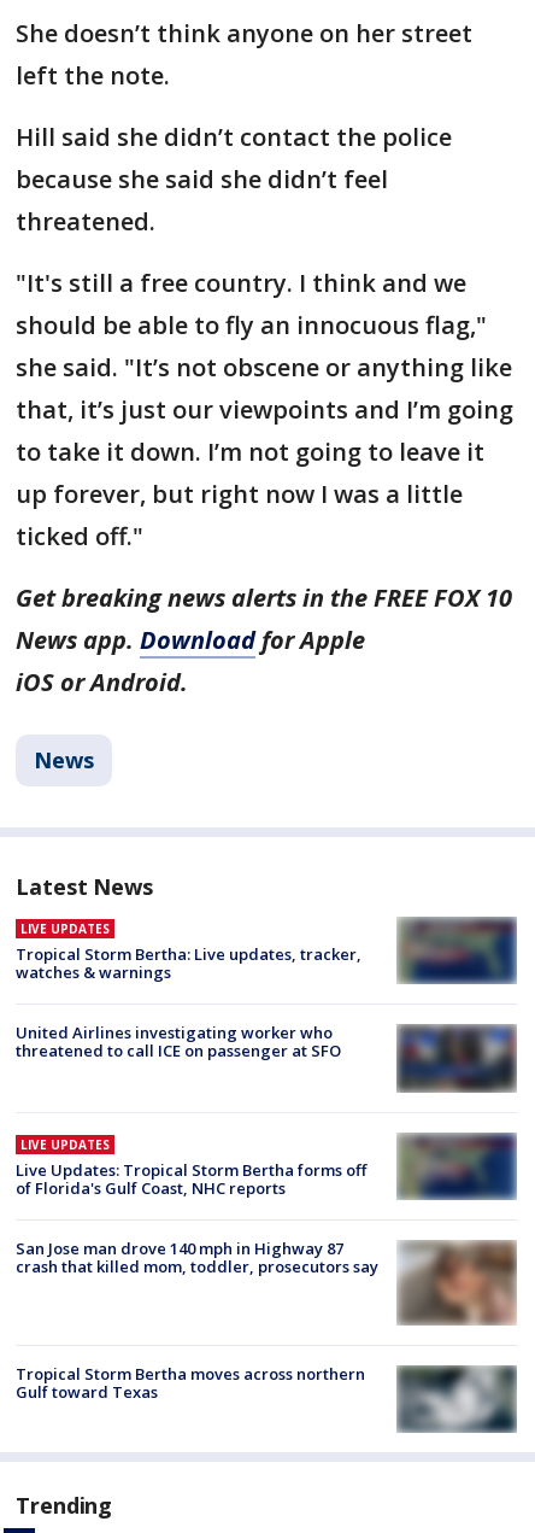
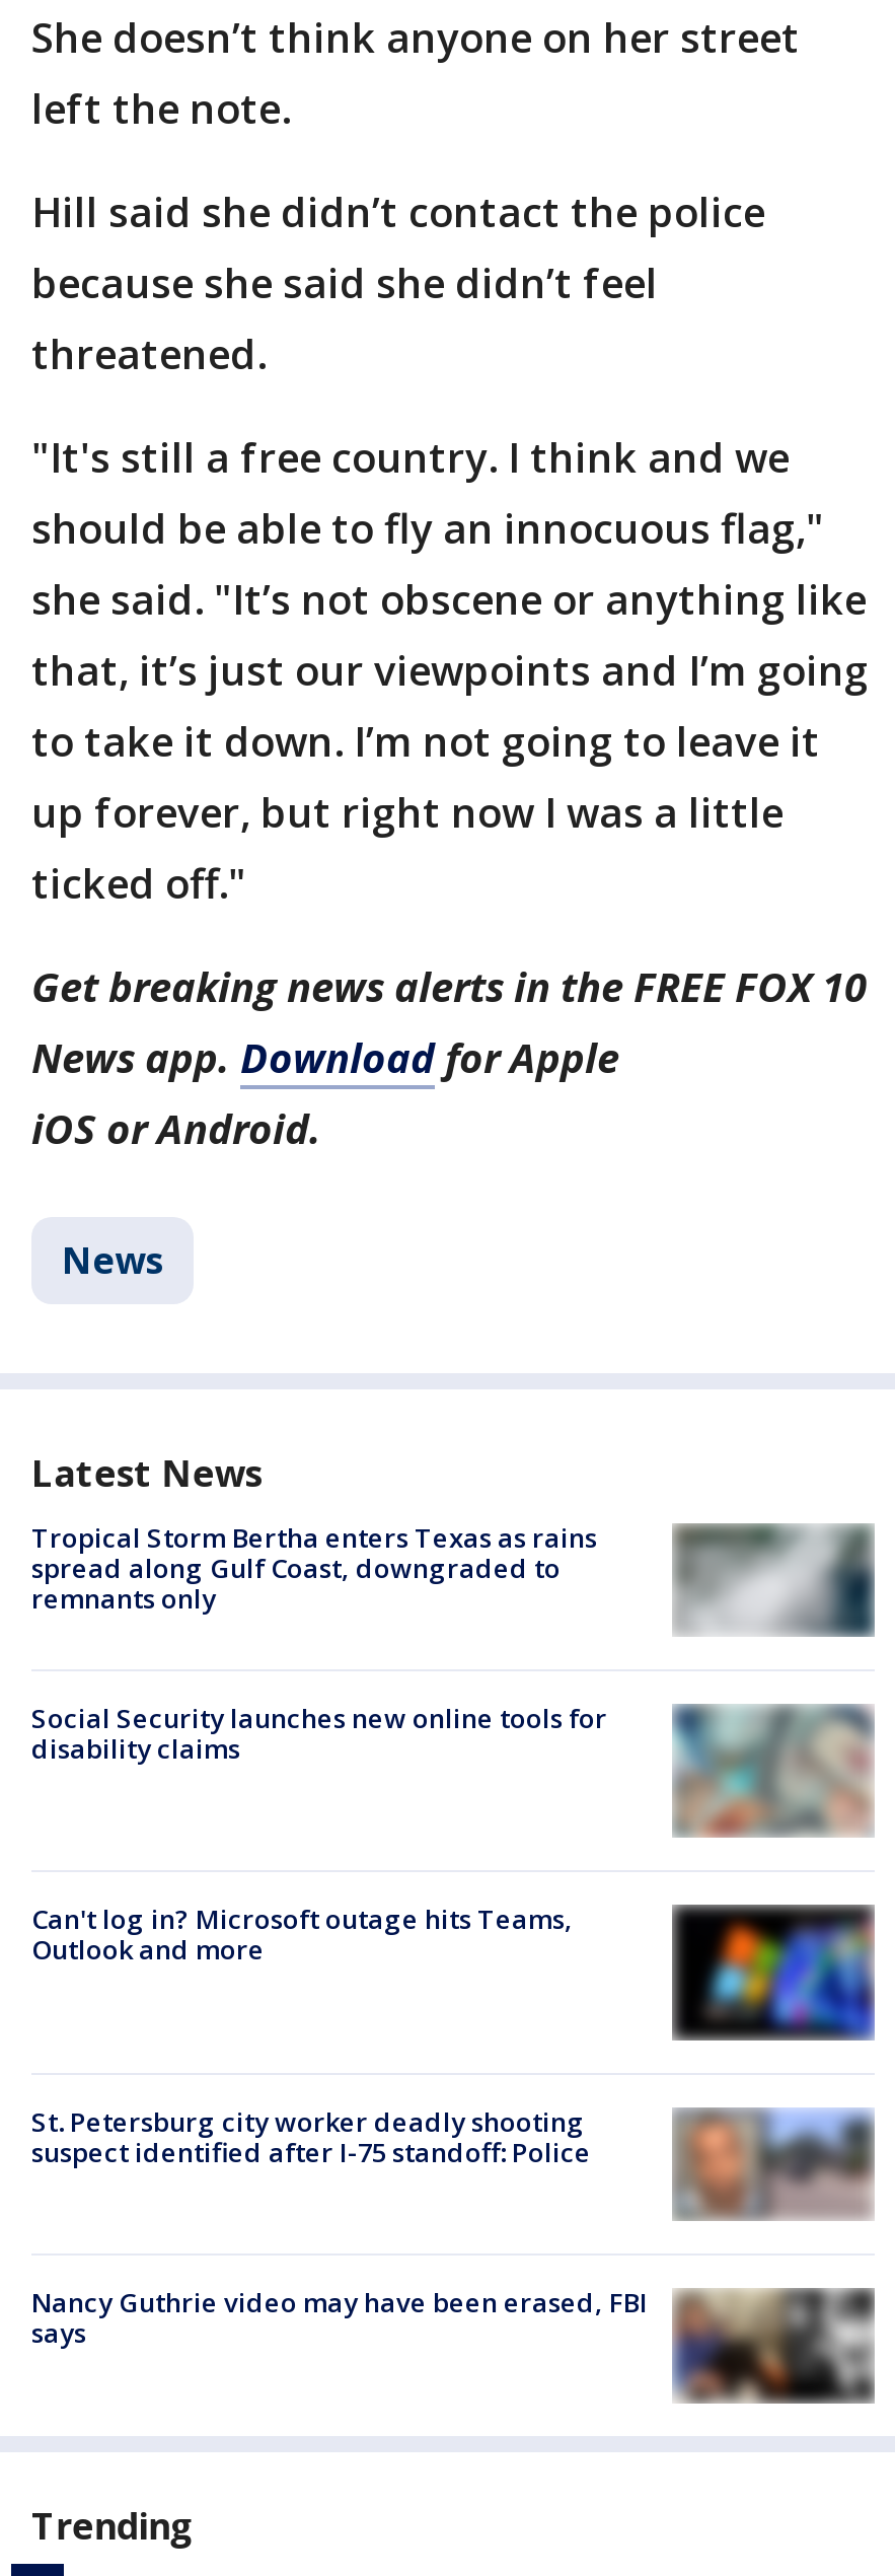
[16,918,516,984] [image] | LIVE UPDATES | Tropical Storm Bertha: Live updates, tracker, | watches & warnings -> [31,1519,875,1637] [image] | Tropical Storm Bertha enters Texas as rains | spread along Gulf Coast, downgraded to | remnants only
[16,1022,341,1062] United Airlines investigating worker who | threatened to call ICE on passenger at SFO -> [31,1700,607,1767] Social Security launches new online tools for | disability claims
[396,1024,517,1098] [image] -> [672,1706,875,1840] [image]
[16,1136,366,1198] LIVE UPDATES | Live Updates: Tropical Storm Bertha forms off | of Florida's Gulf Coast, NHC reports -> [31,1902,573,1969] Can't log in? Microsoft outage hits Teams, | Outlook and more
[396,1131,517,1218] [image] -> [670,1897,877,2043] [image]
[16,1237,378,1277] San Jose man drove 140 mph in Highway 87 | crash that killed mom, toddler, prosecutors say -> [31,2104,591,2171] St. Petersburg city worker deadly shooting | suspect identified after I-75 standoff: Police
[396,1239,518,1323] [image] -> [674,2077,875,2217] [image]
[16,1363,516,1434] [image] | Tropical Storm Bertha moves across northern | Gulf toward Texas -> [31,2285,875,2406] [image] | Nancy Guthrie video may have been erased, FBI | says

